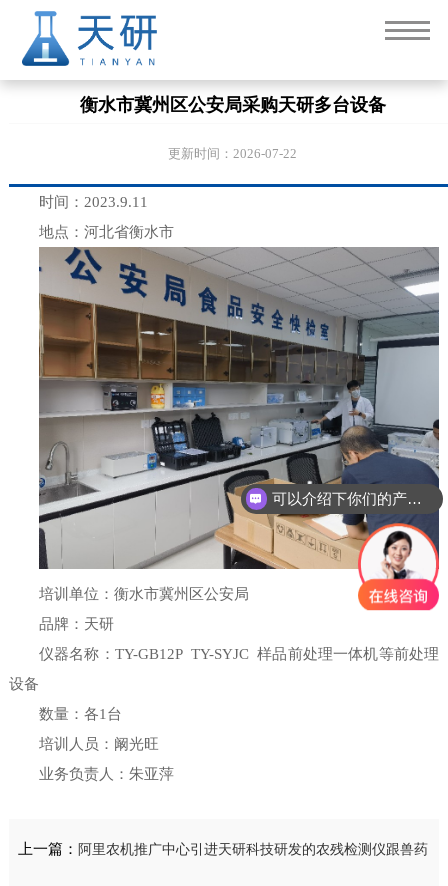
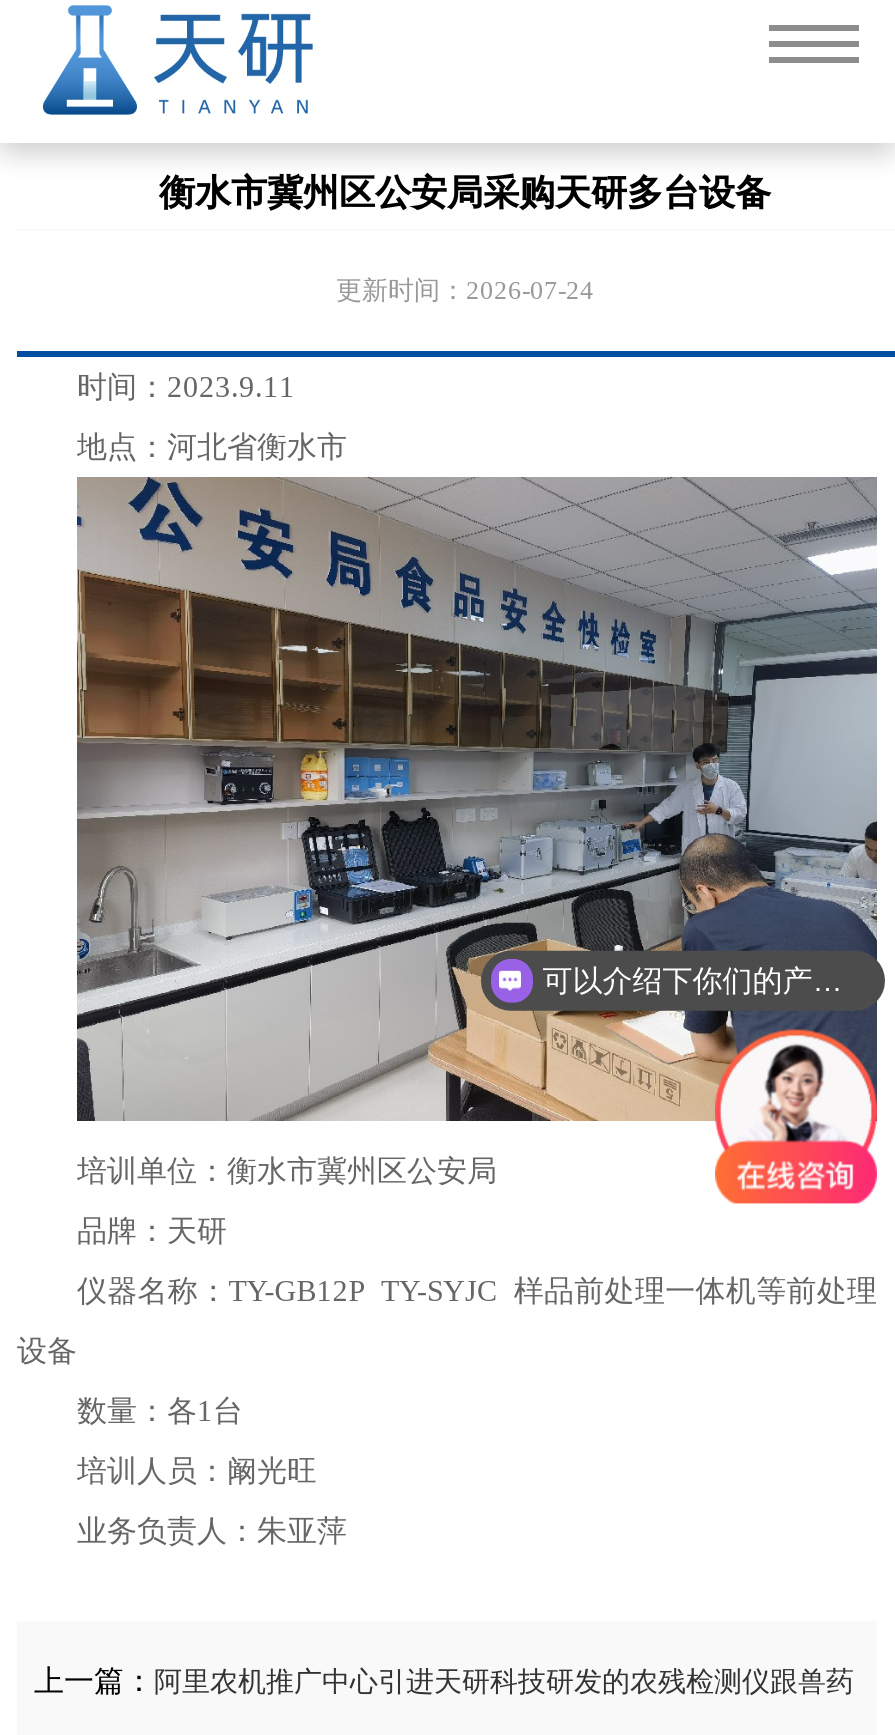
[168,146,297,161] 更新时间：2026-07-22 -> [336,274,594,304] 更新时间：2026-07-24

